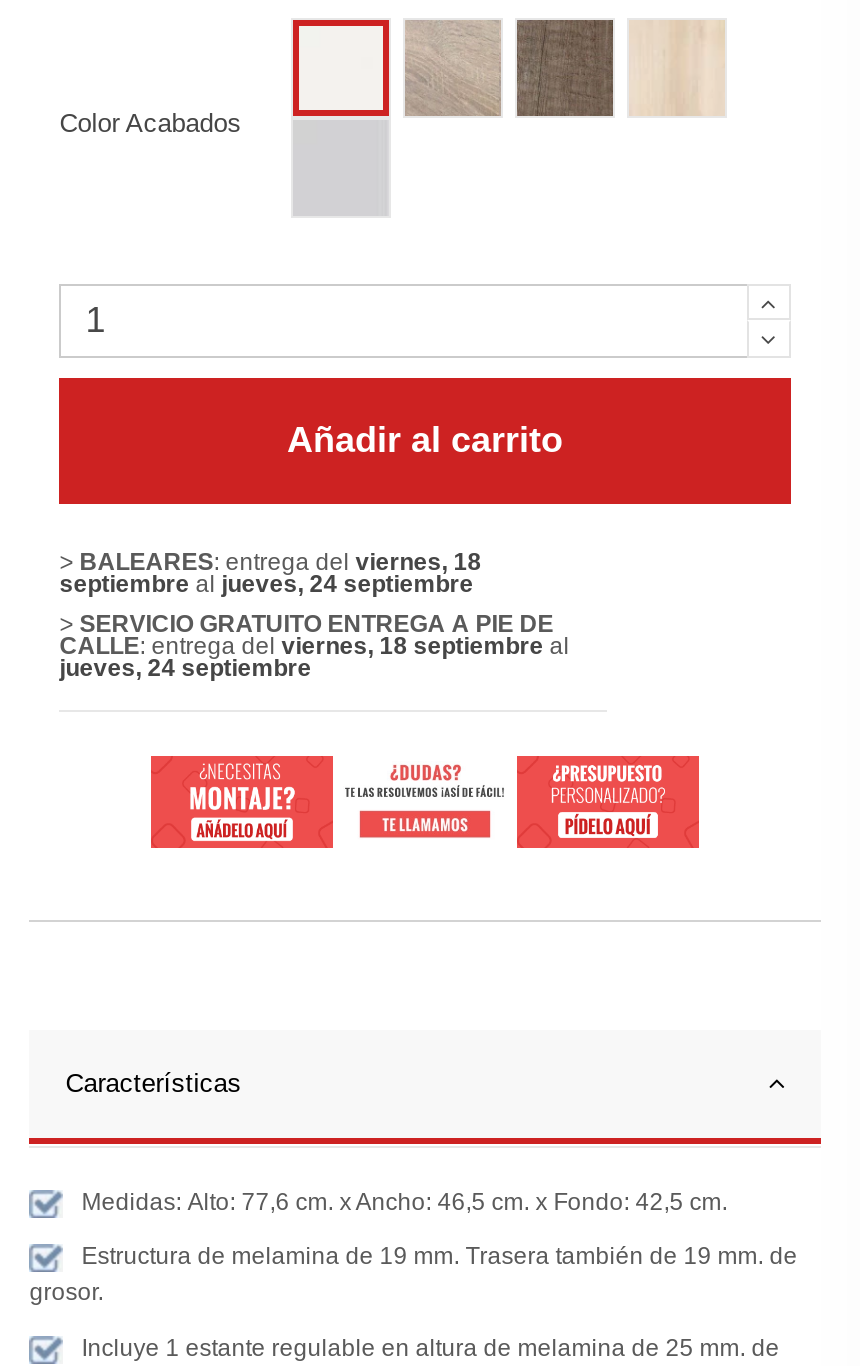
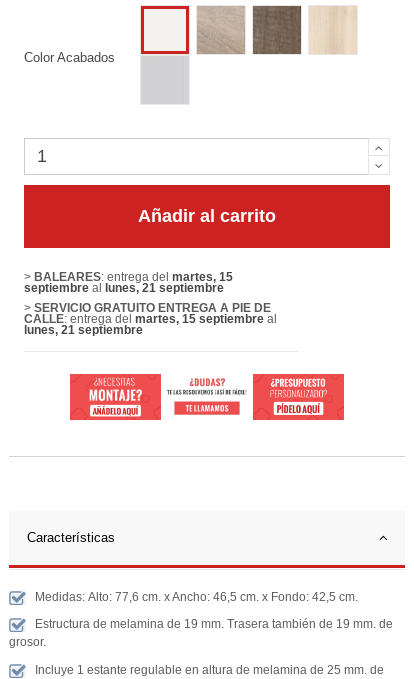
[59,548,481,576] > BALEARES: entrega del viernes, 18 -> [24,270,233,284] > BALEARES: entrega del martes, 15
[59,570,473,598] septiembreal jueves, 24 septiembre -> [24,281,224,295] septiembreal lunes, 21 septiembre
[59,633,569,661] CALLE: entrega del viernes, 18 septiembreal -> [24,312,277,326] CALLE: entrega del martes, 15 septiembreal
[59,655,311,683] jueves, 24 septiembre -> [24,323,143,337] lunes, 21 septiembre

